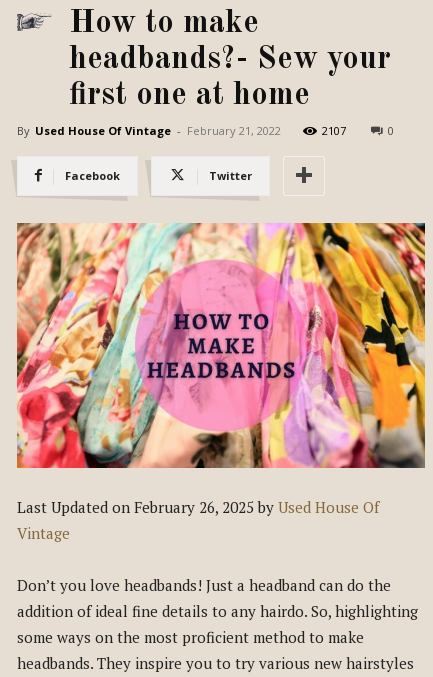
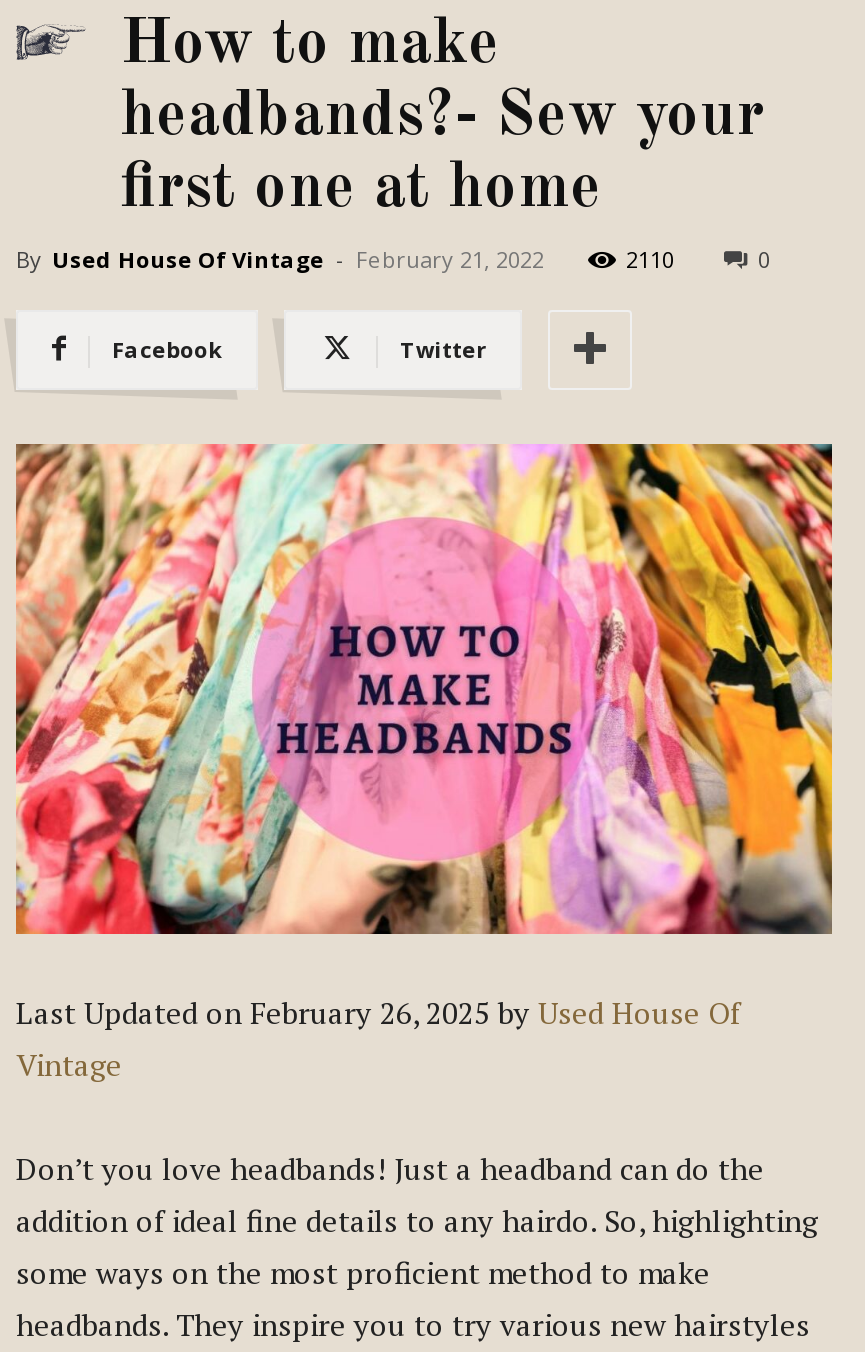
[322,123,346,138] 2107 -> [626,244,674,274] 2110

